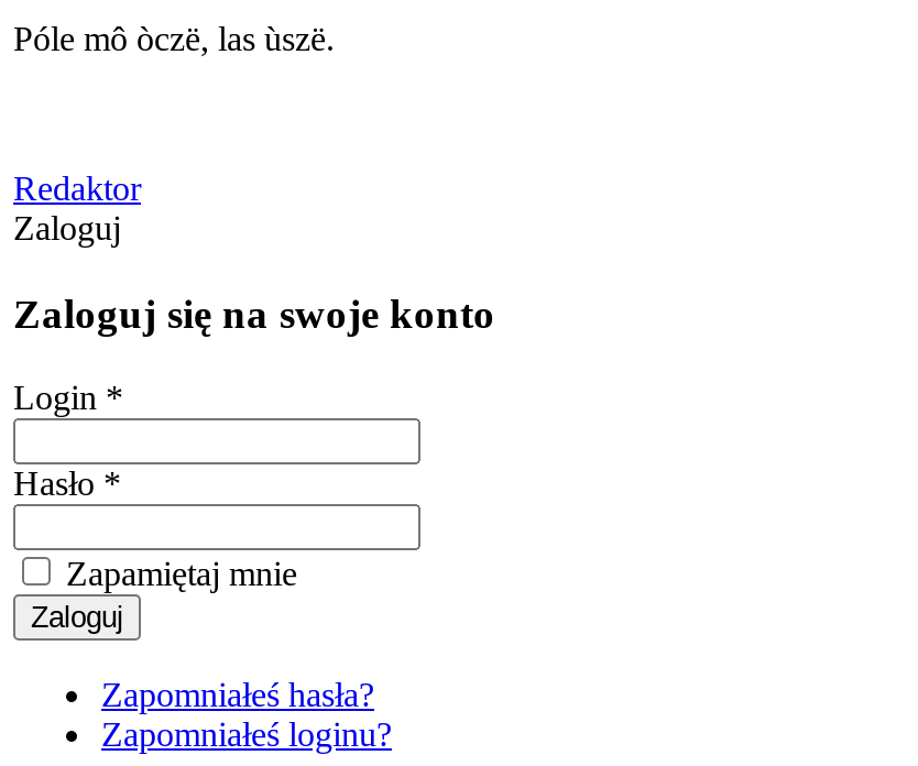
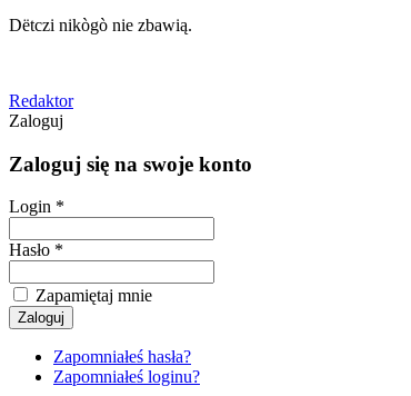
[13,20,335,57] Póle mô òczë, las ùszë. -> [9,16,192,34] Dëtczi nikògò nie zbawią.

